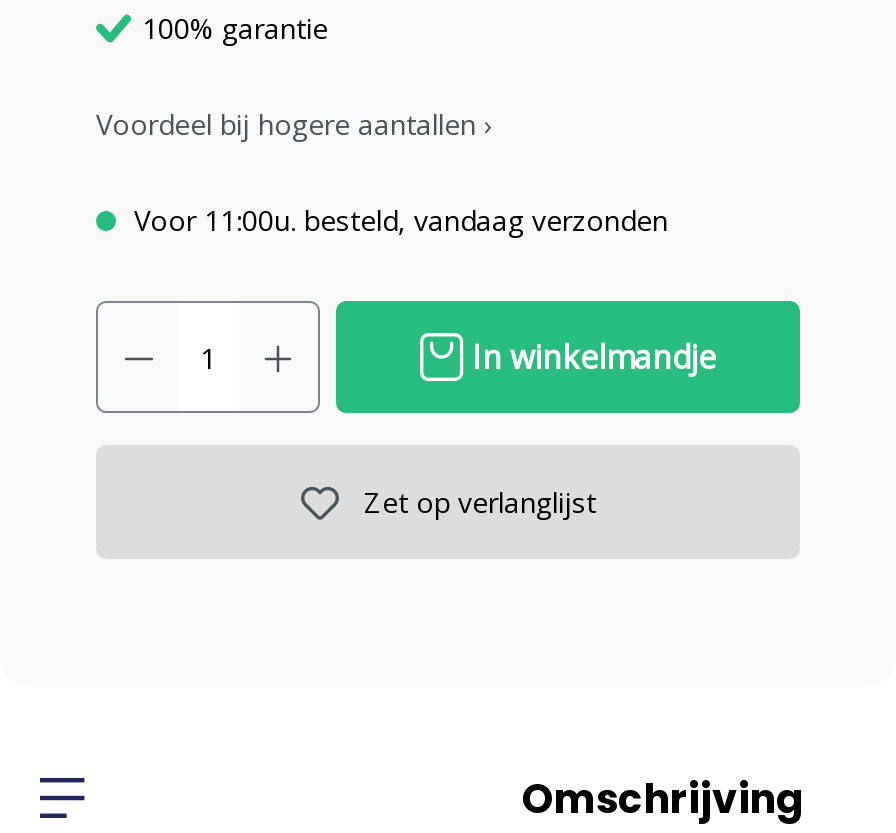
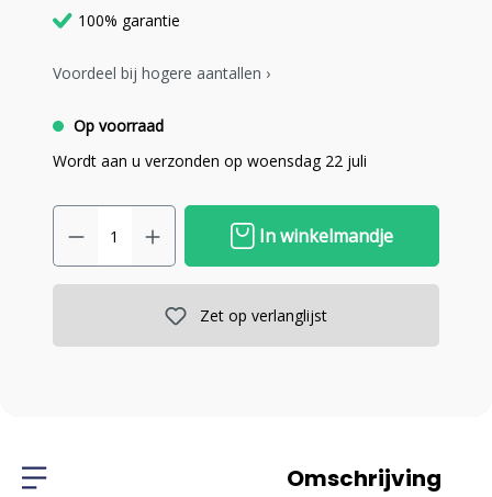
[126,201,668,239] Voor 11:00u. besteld, vandaag verzonden -> [53,115,367,171] Op voorraad | Wordt aan u verzonden op woensdag 22 juli

